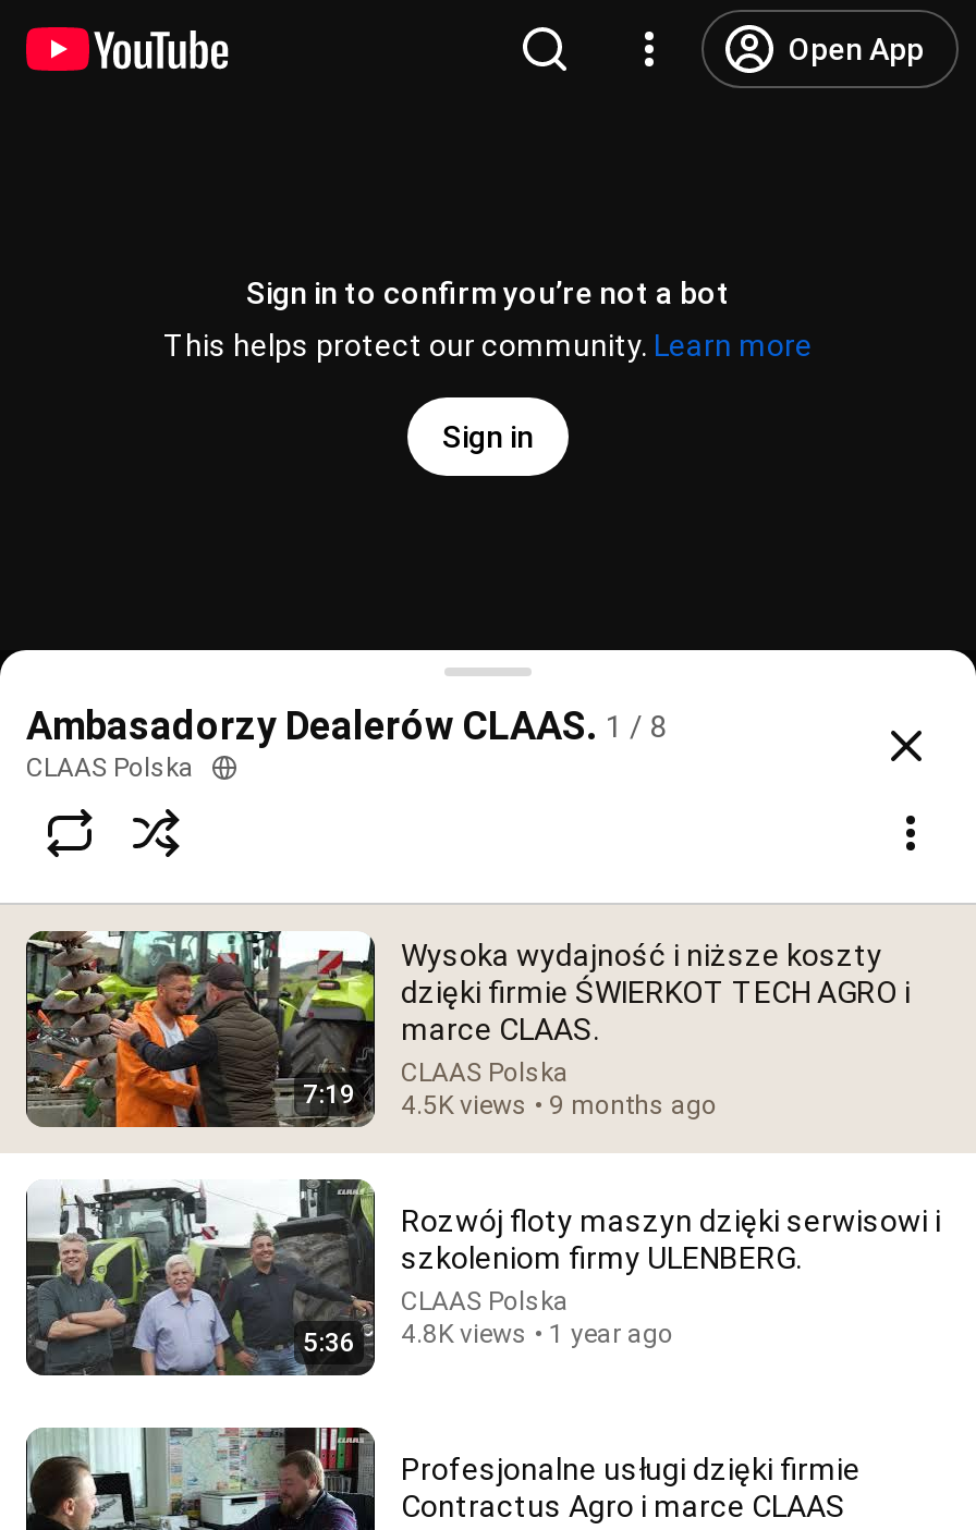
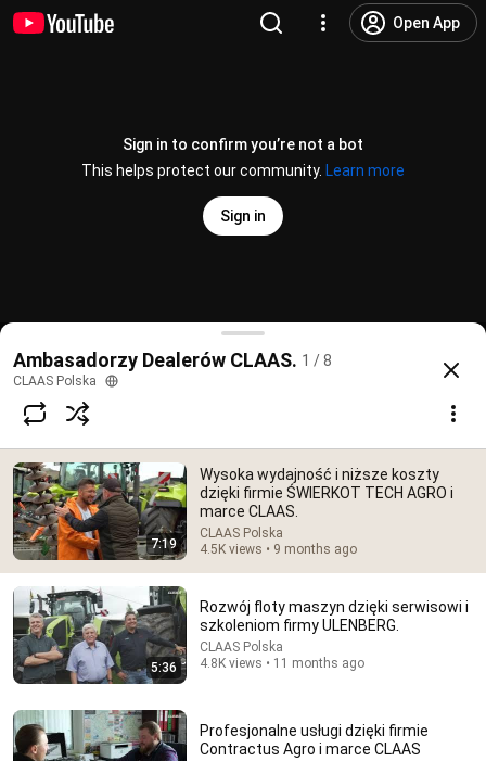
[401,1319,673,1349] 4.8K views • 1 year ago -> [200,656,364,671] 4.8K views • 11 months ago

